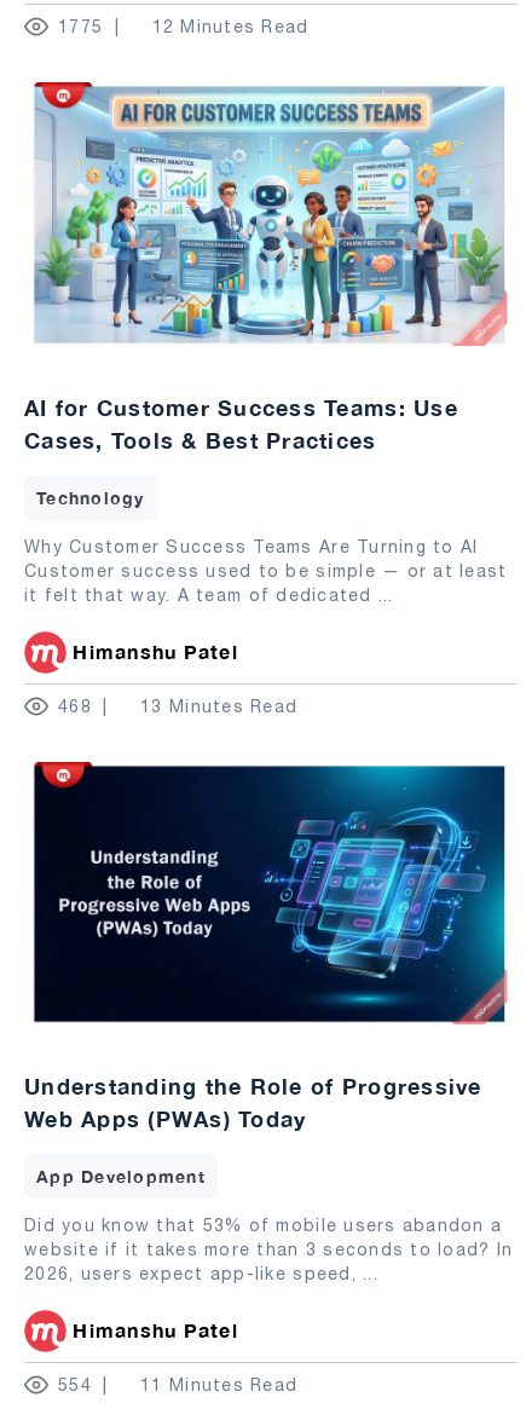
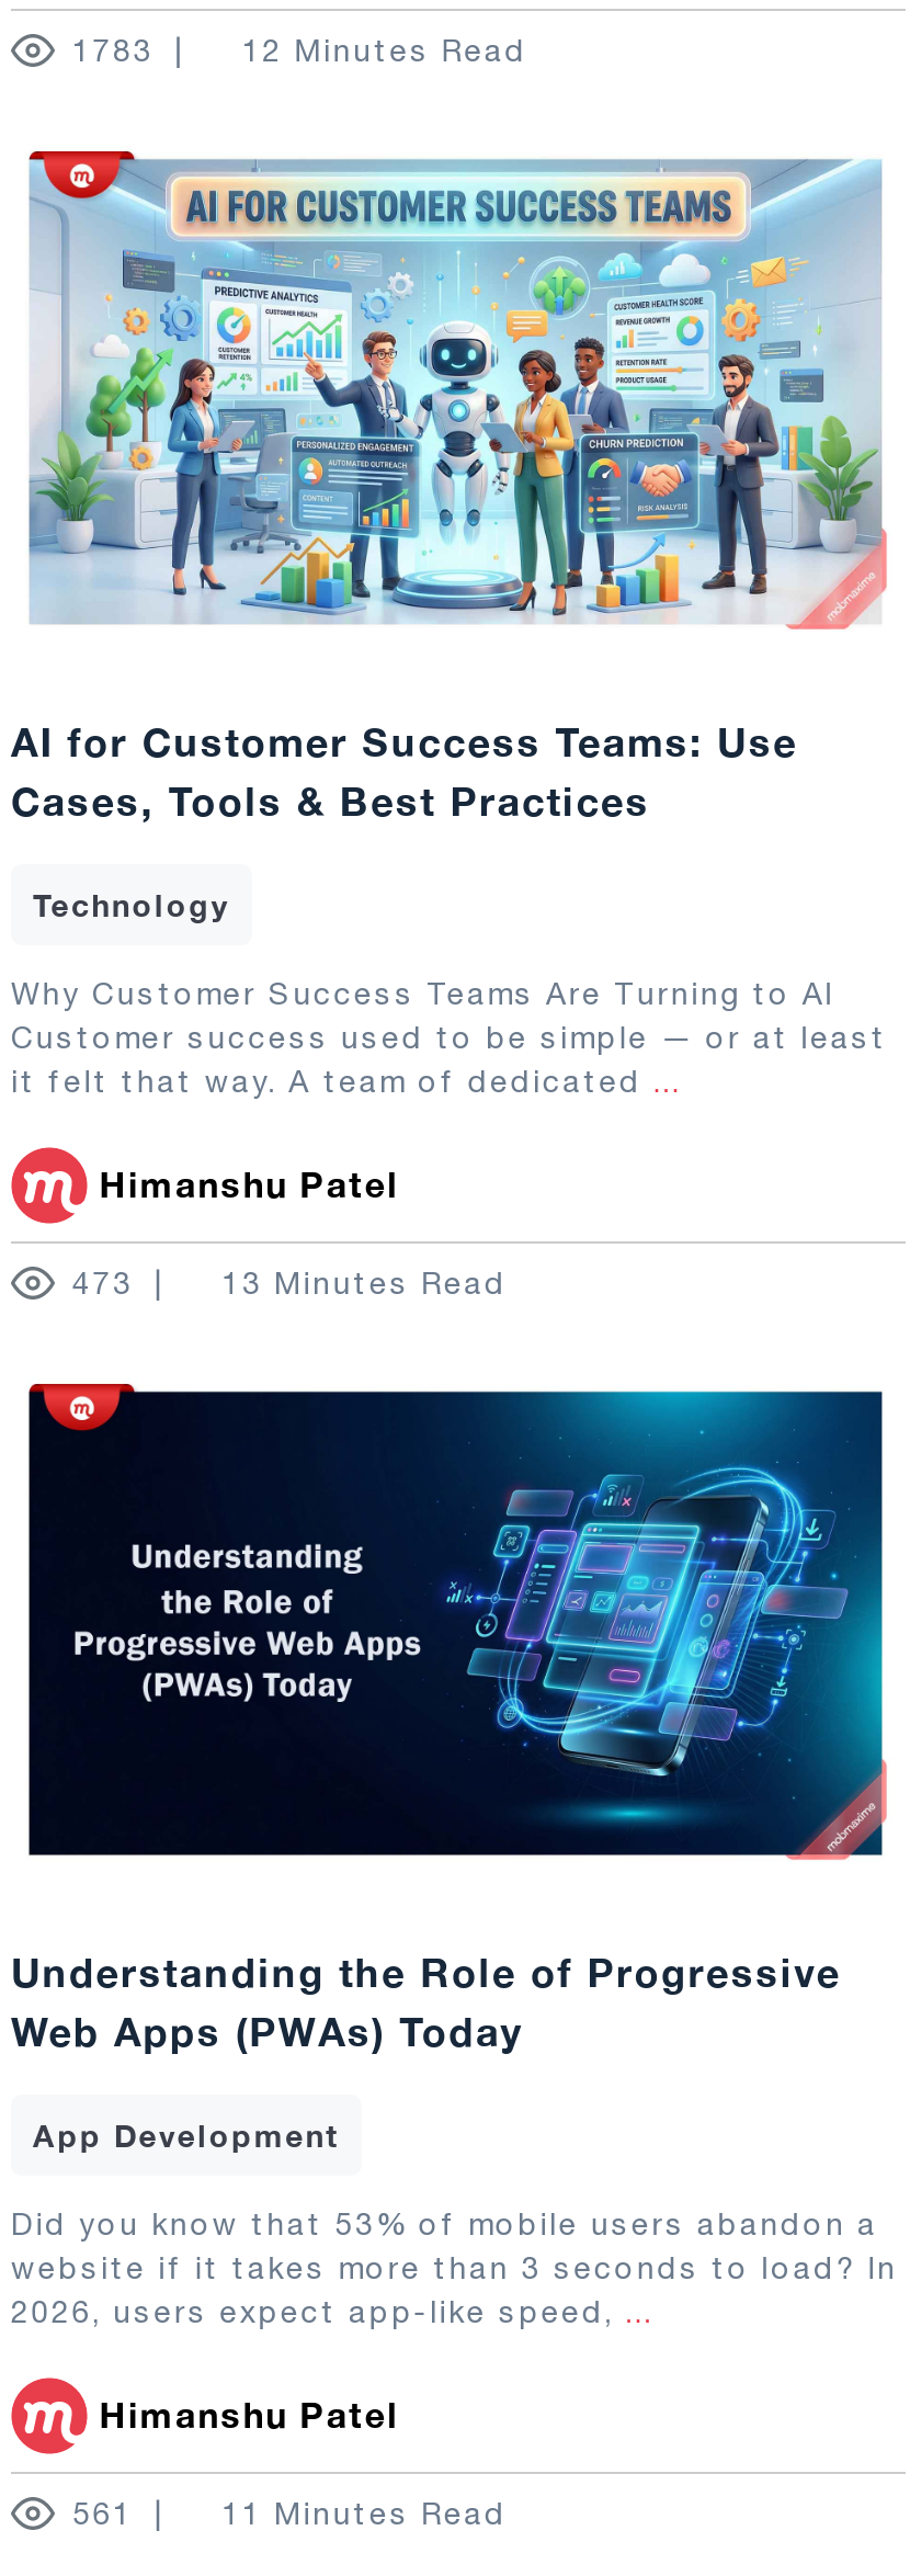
[58,17,103,37] 1775 -> [72,33,153,68] 1783
[58,696,92,716] 468 -> [72,1265,133,1300] 473
[58,1375,92,1395] 554 -> [72,2496,133,2531] 561

